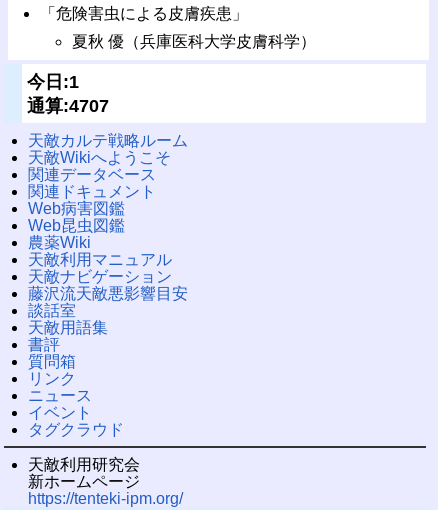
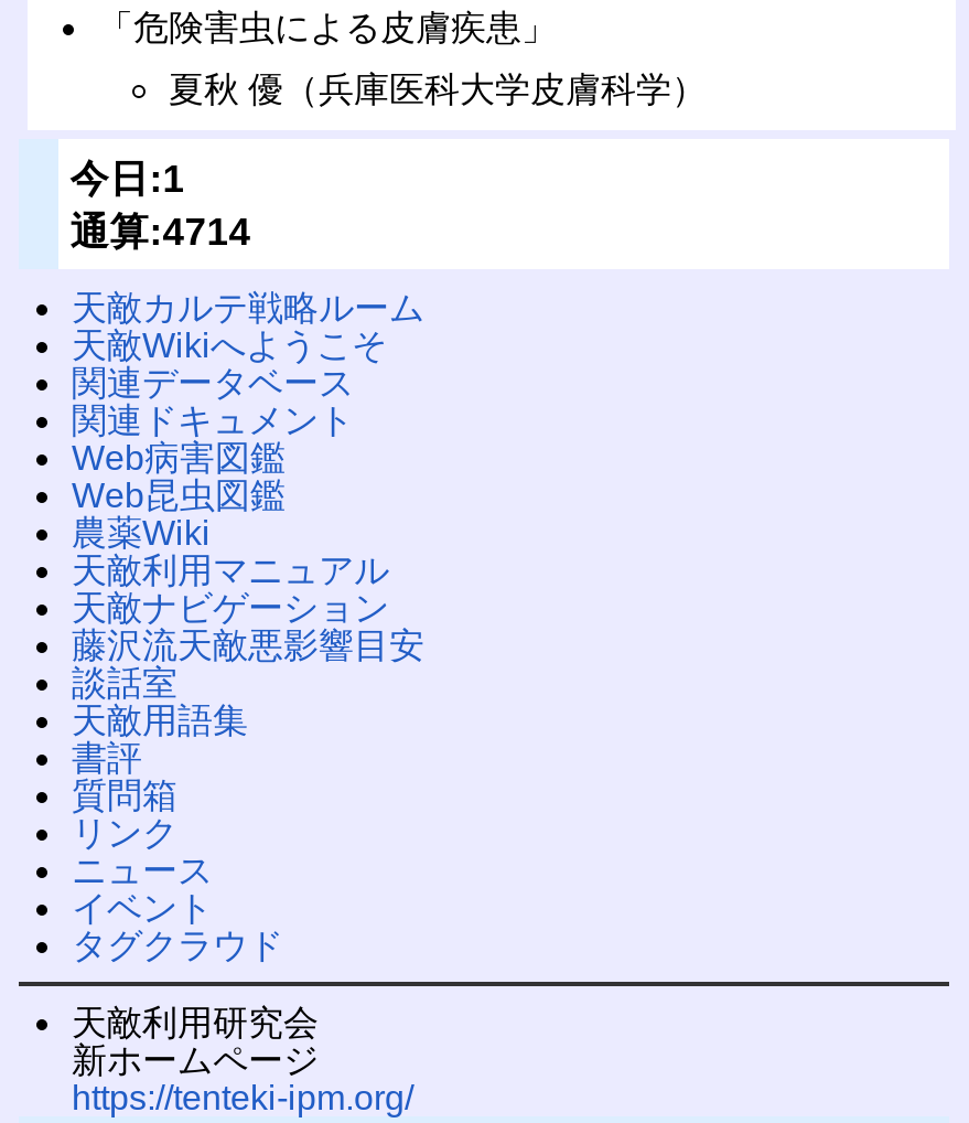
[27,96,109,116] 通算:4707 -> [70,209,251,253] 通算:4714

